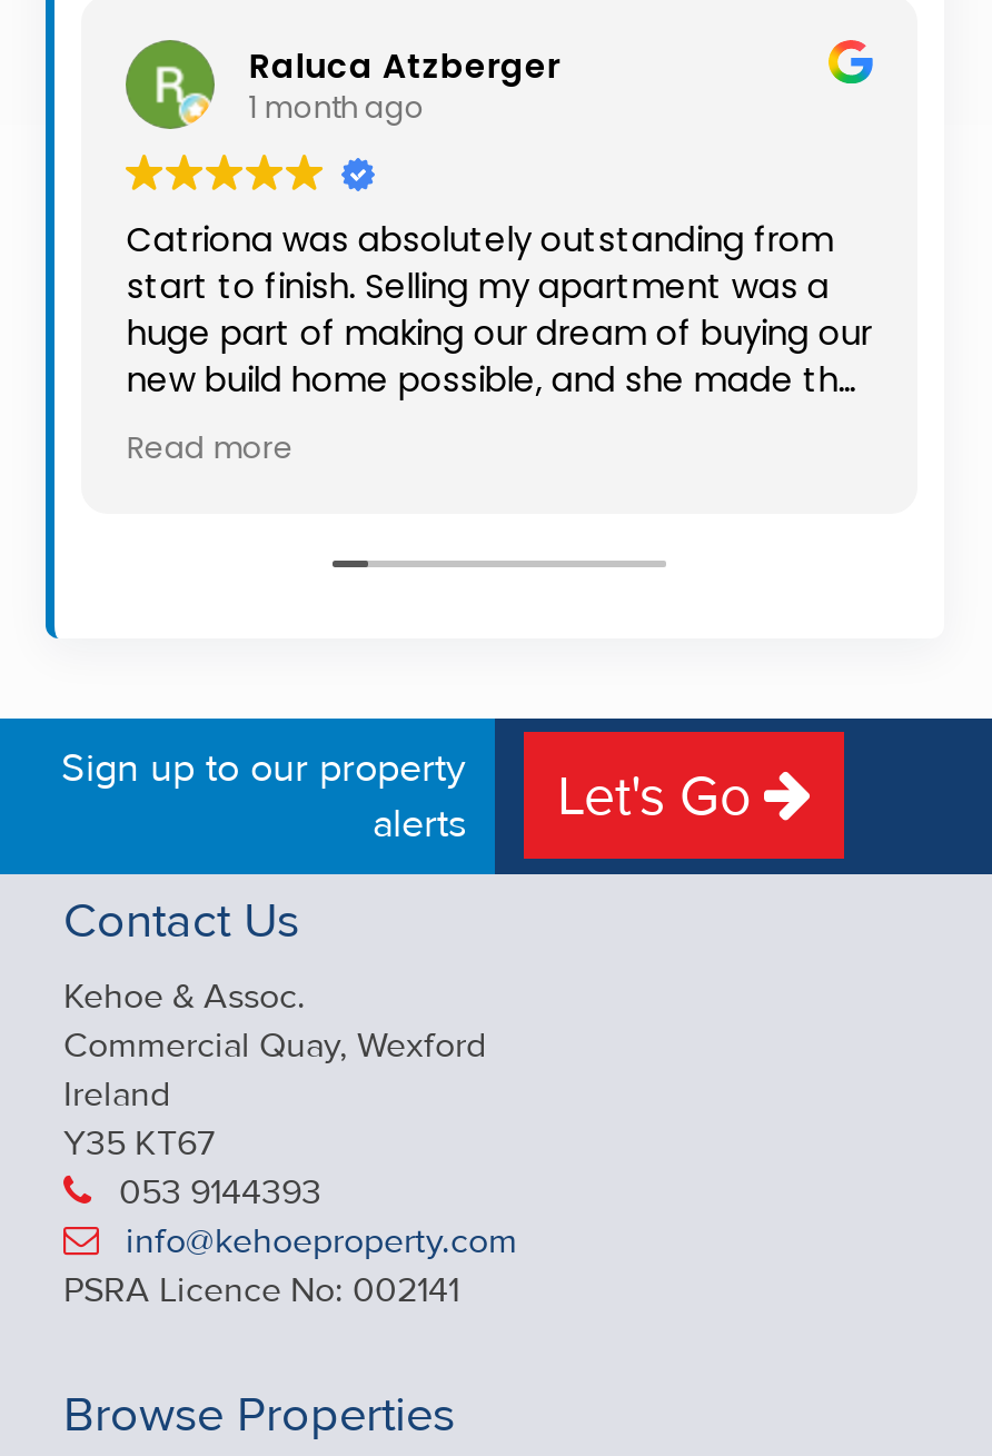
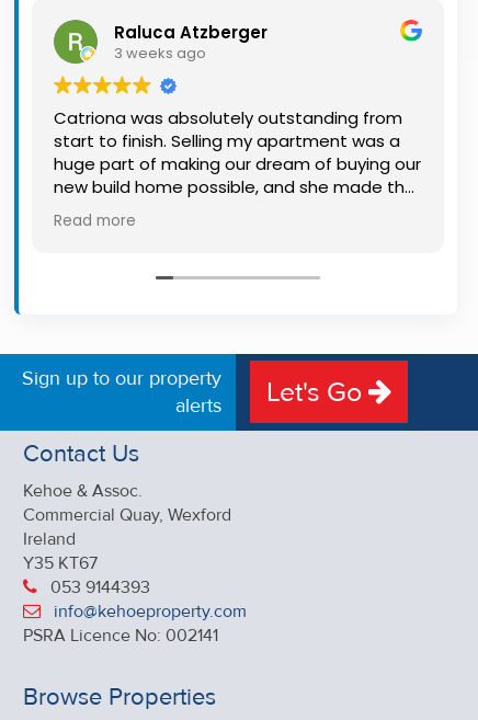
[249,86,425,128] 1 month ago -> [114,42,207,63] 3 weeks ago

